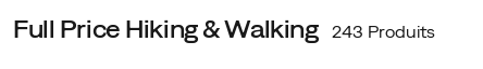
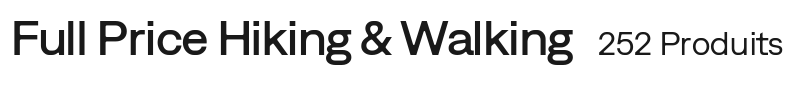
[13,13,436,43] Full Price Hiking & Walking 243 Produits -> [11,9,784,65] Full Price Hiking & Walking 252 Produits

